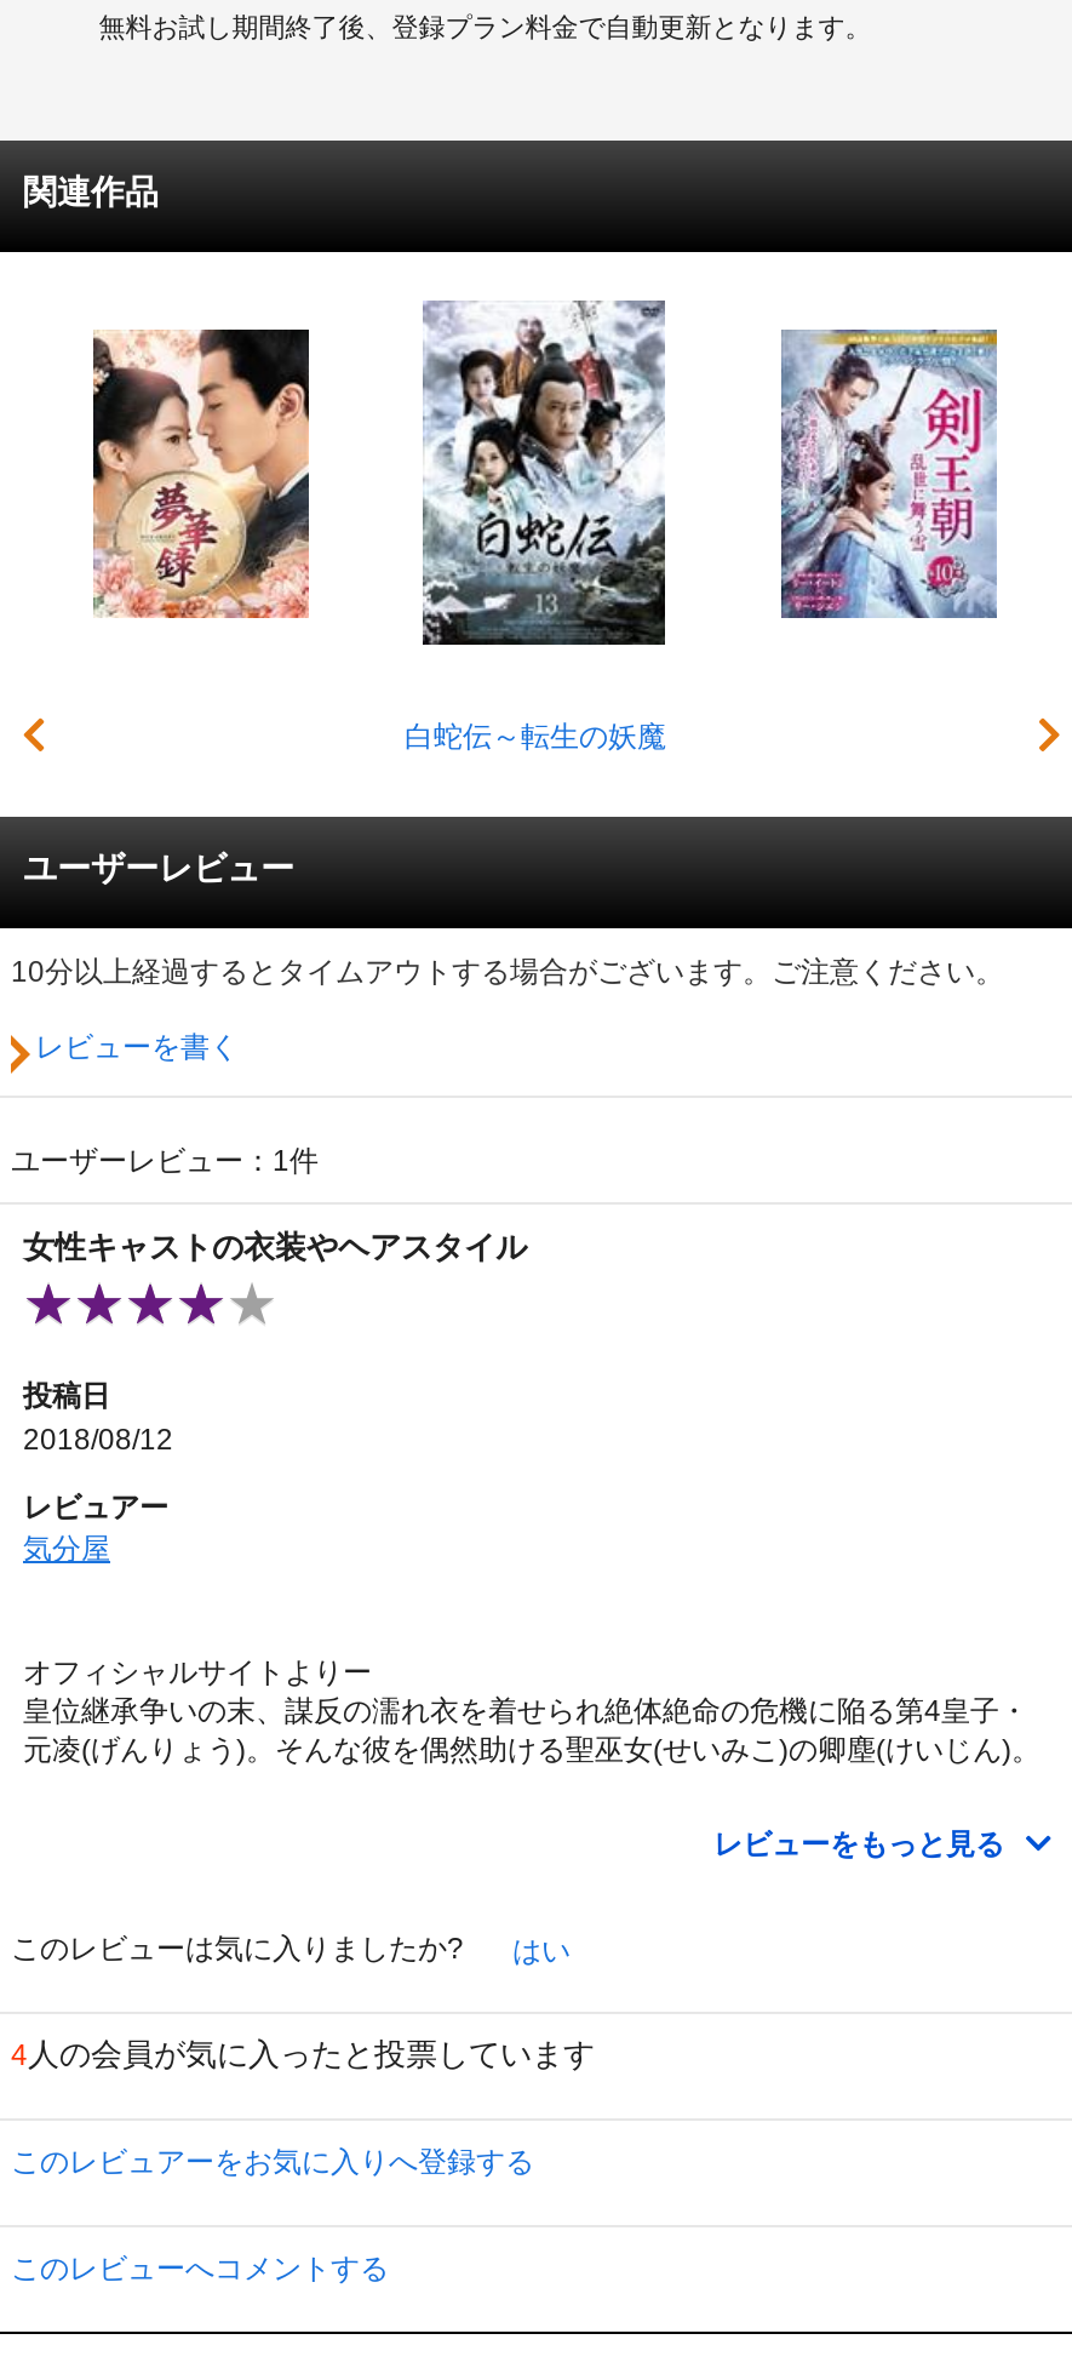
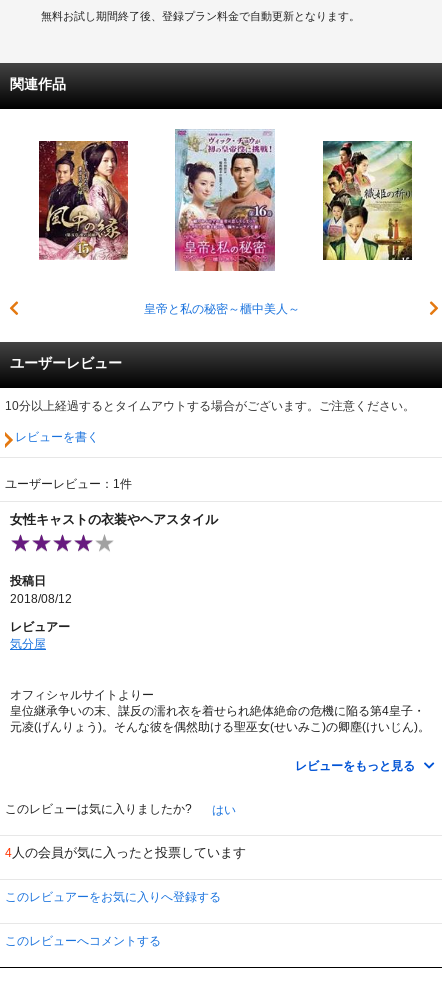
[405,301,667,755] [image] | 白蛇伝～転生の妖魔 -> [143,130,299,316] [image] | 皇帝と私の秘密～櫃中美人～
[91,327,311,620] [image] -> [38,140,129,260] [image]
[779,330,997,620] [image] -> [322,141,413,261] [image]

